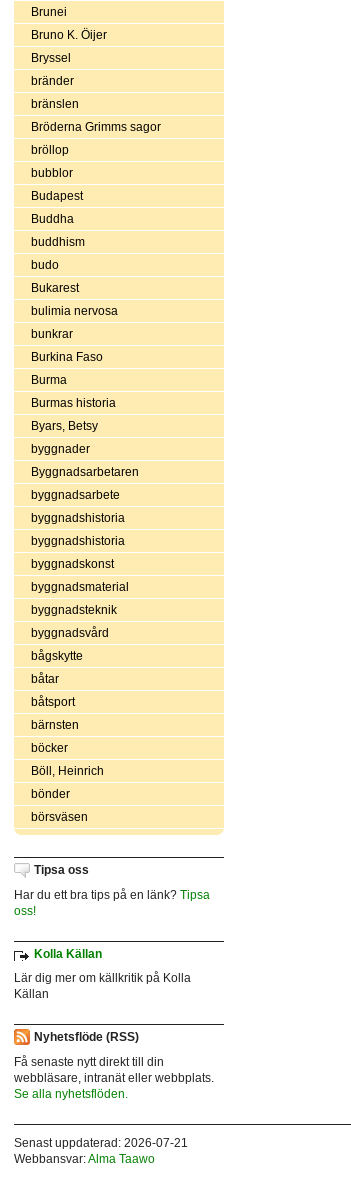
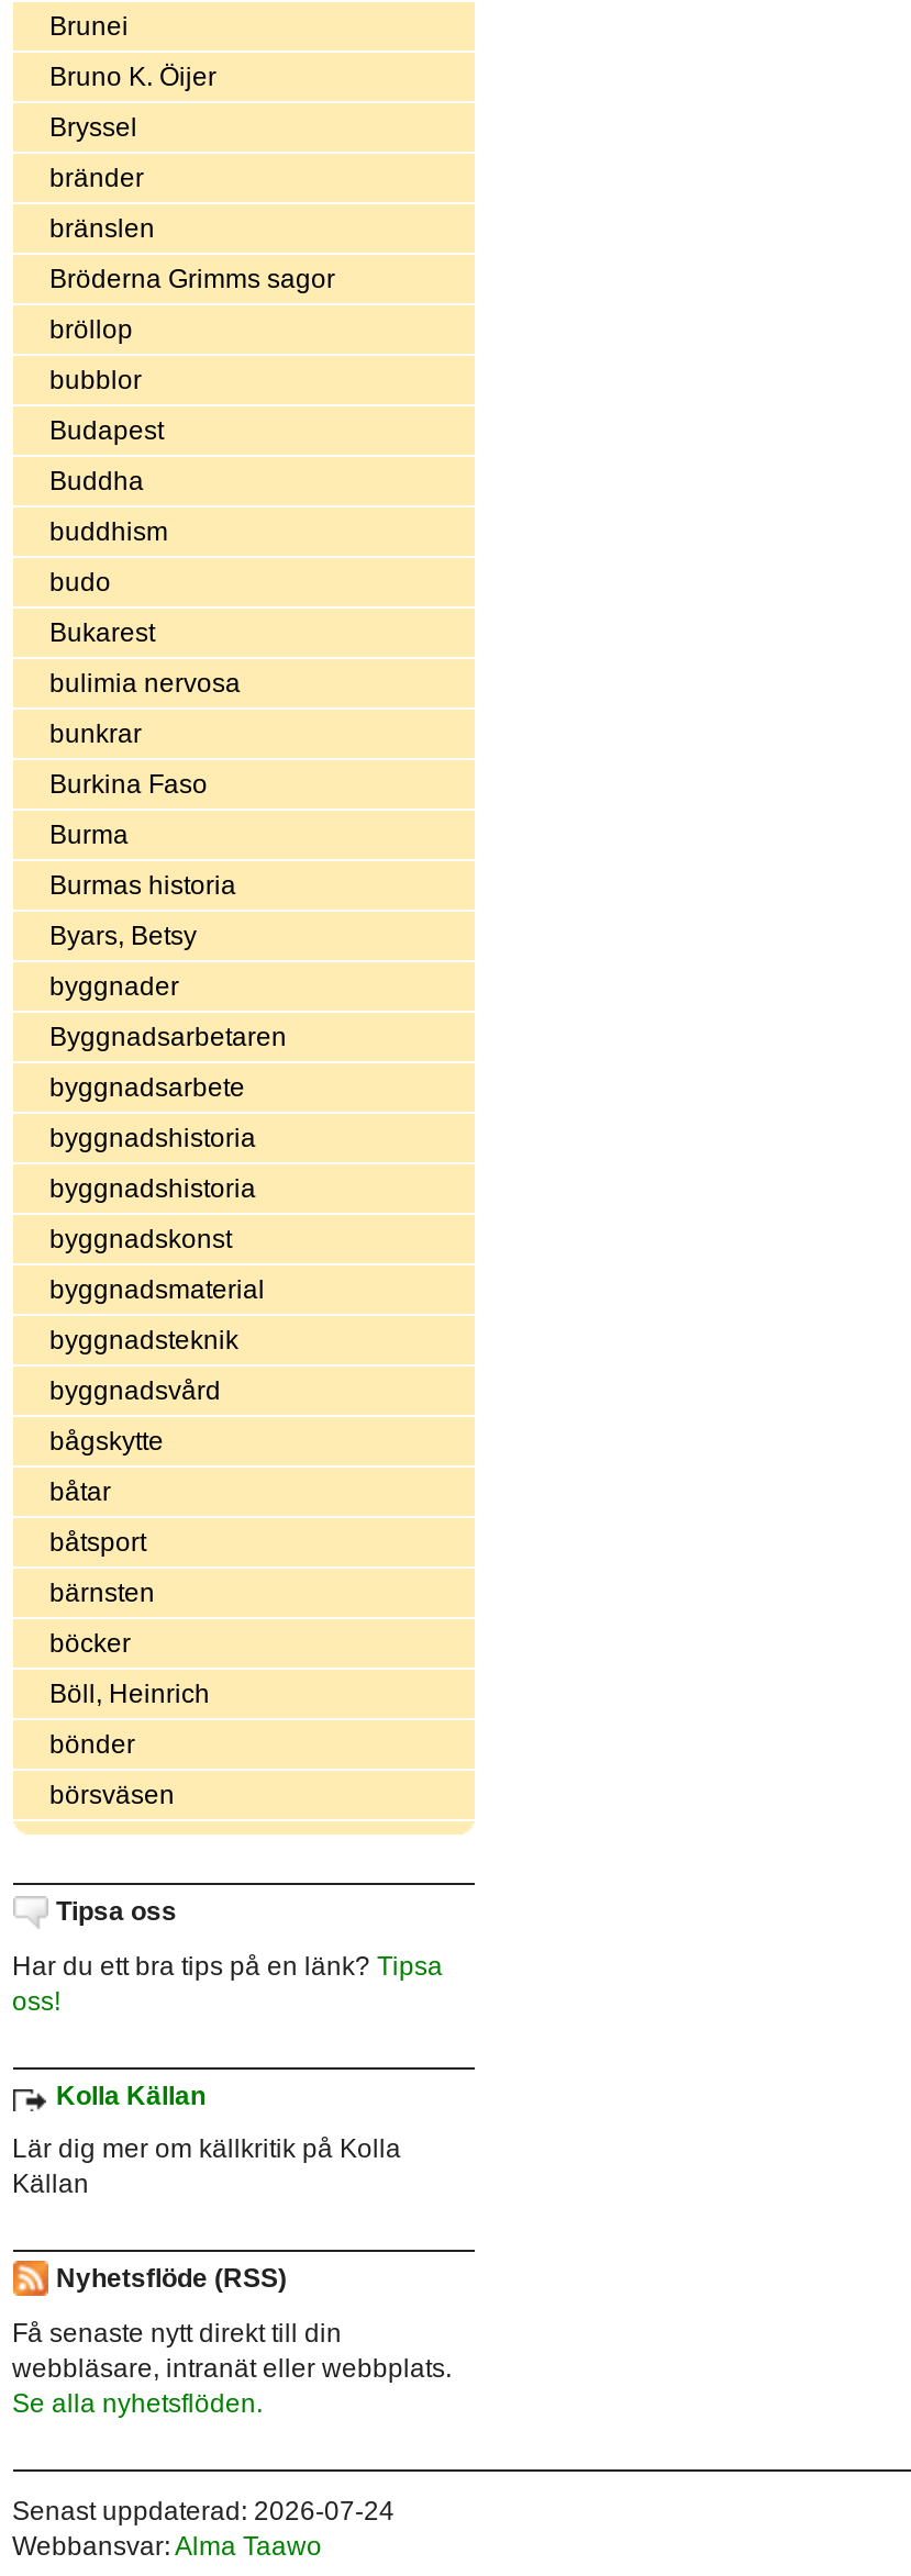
[13,1136,187,1150] Senast uppdaterad: 2026-07-21 -> [12,2495,395,2526] Senast uppdaterad: 2026-07-24

